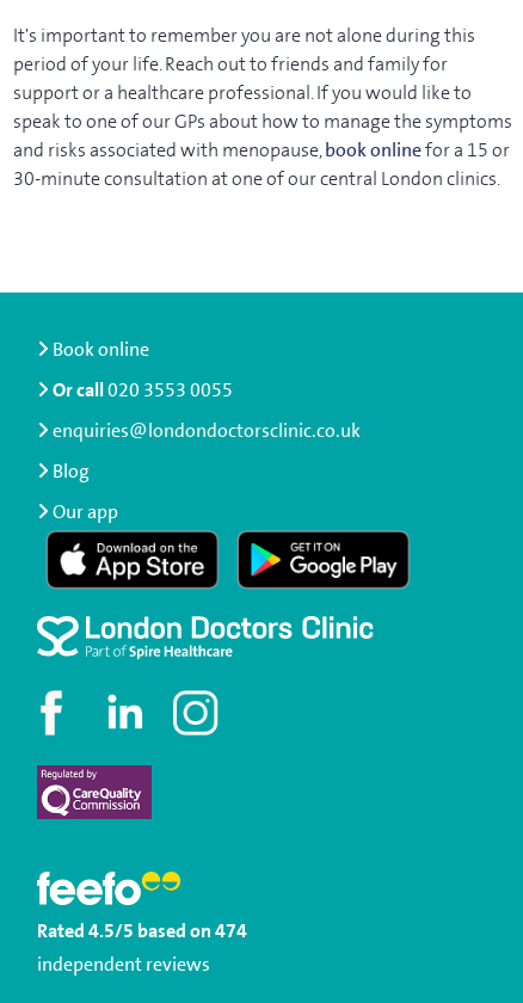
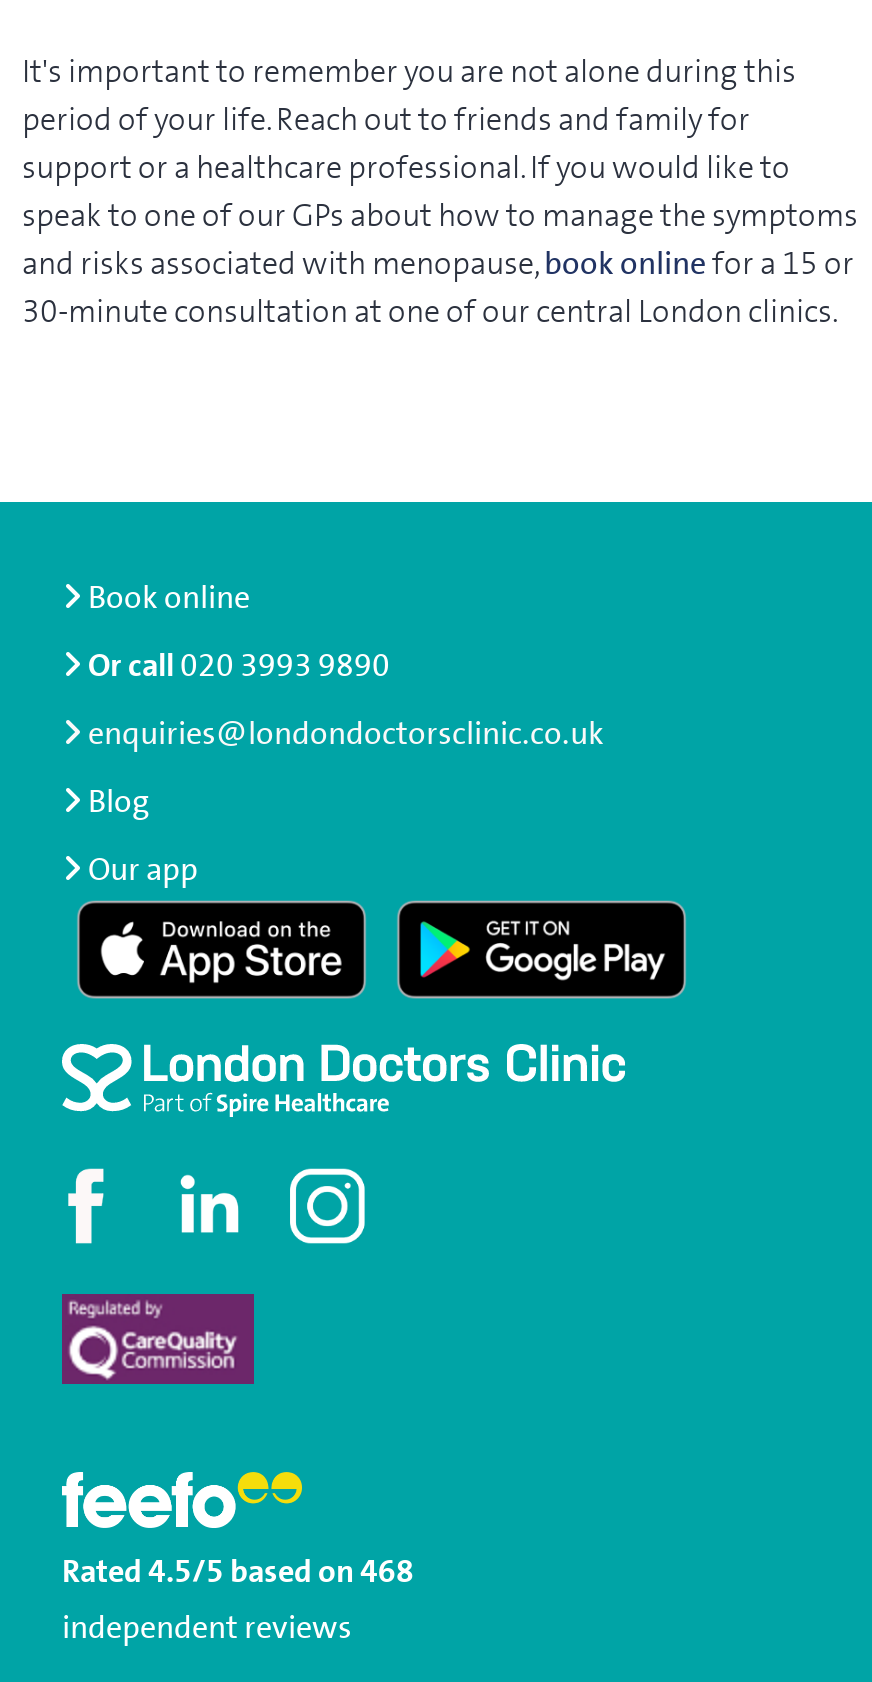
[49,377,233,402] Or call 020 3553 0055 -> [82,644,390,686] Or call 020 3993 9890
[37,918,247,943] Rated 4.5/5 based on 474 -> [62,1550,414,1592] Rated 4.5/5 based on 468

